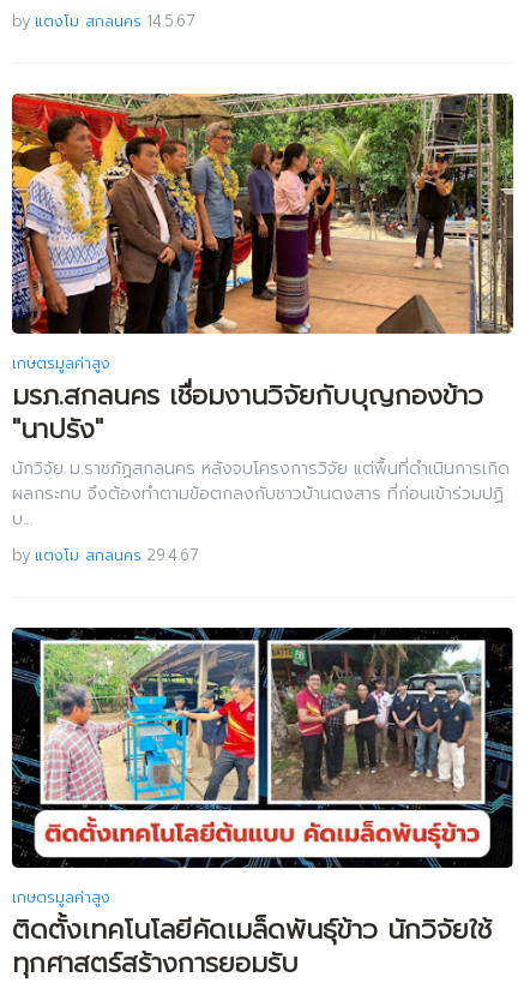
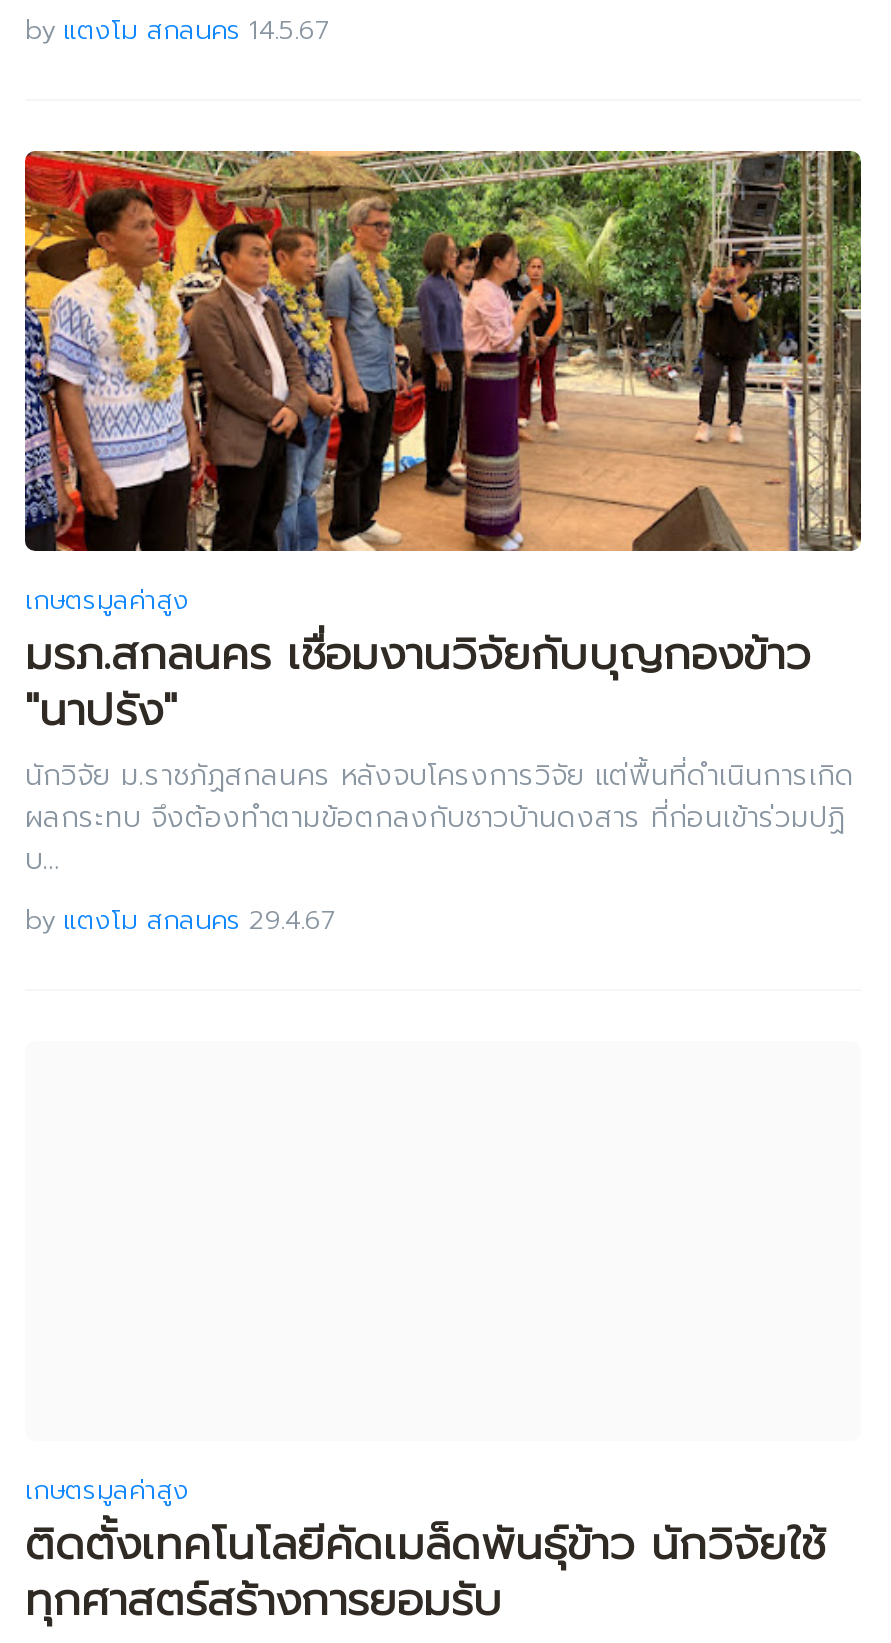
[11,627,514,869] [image] -> none

